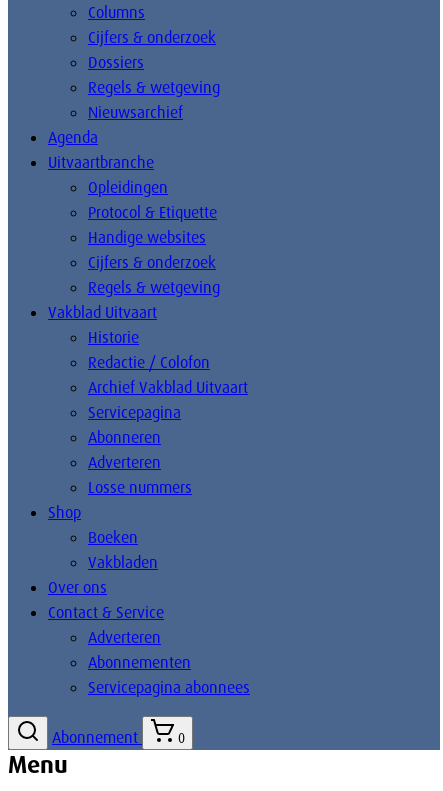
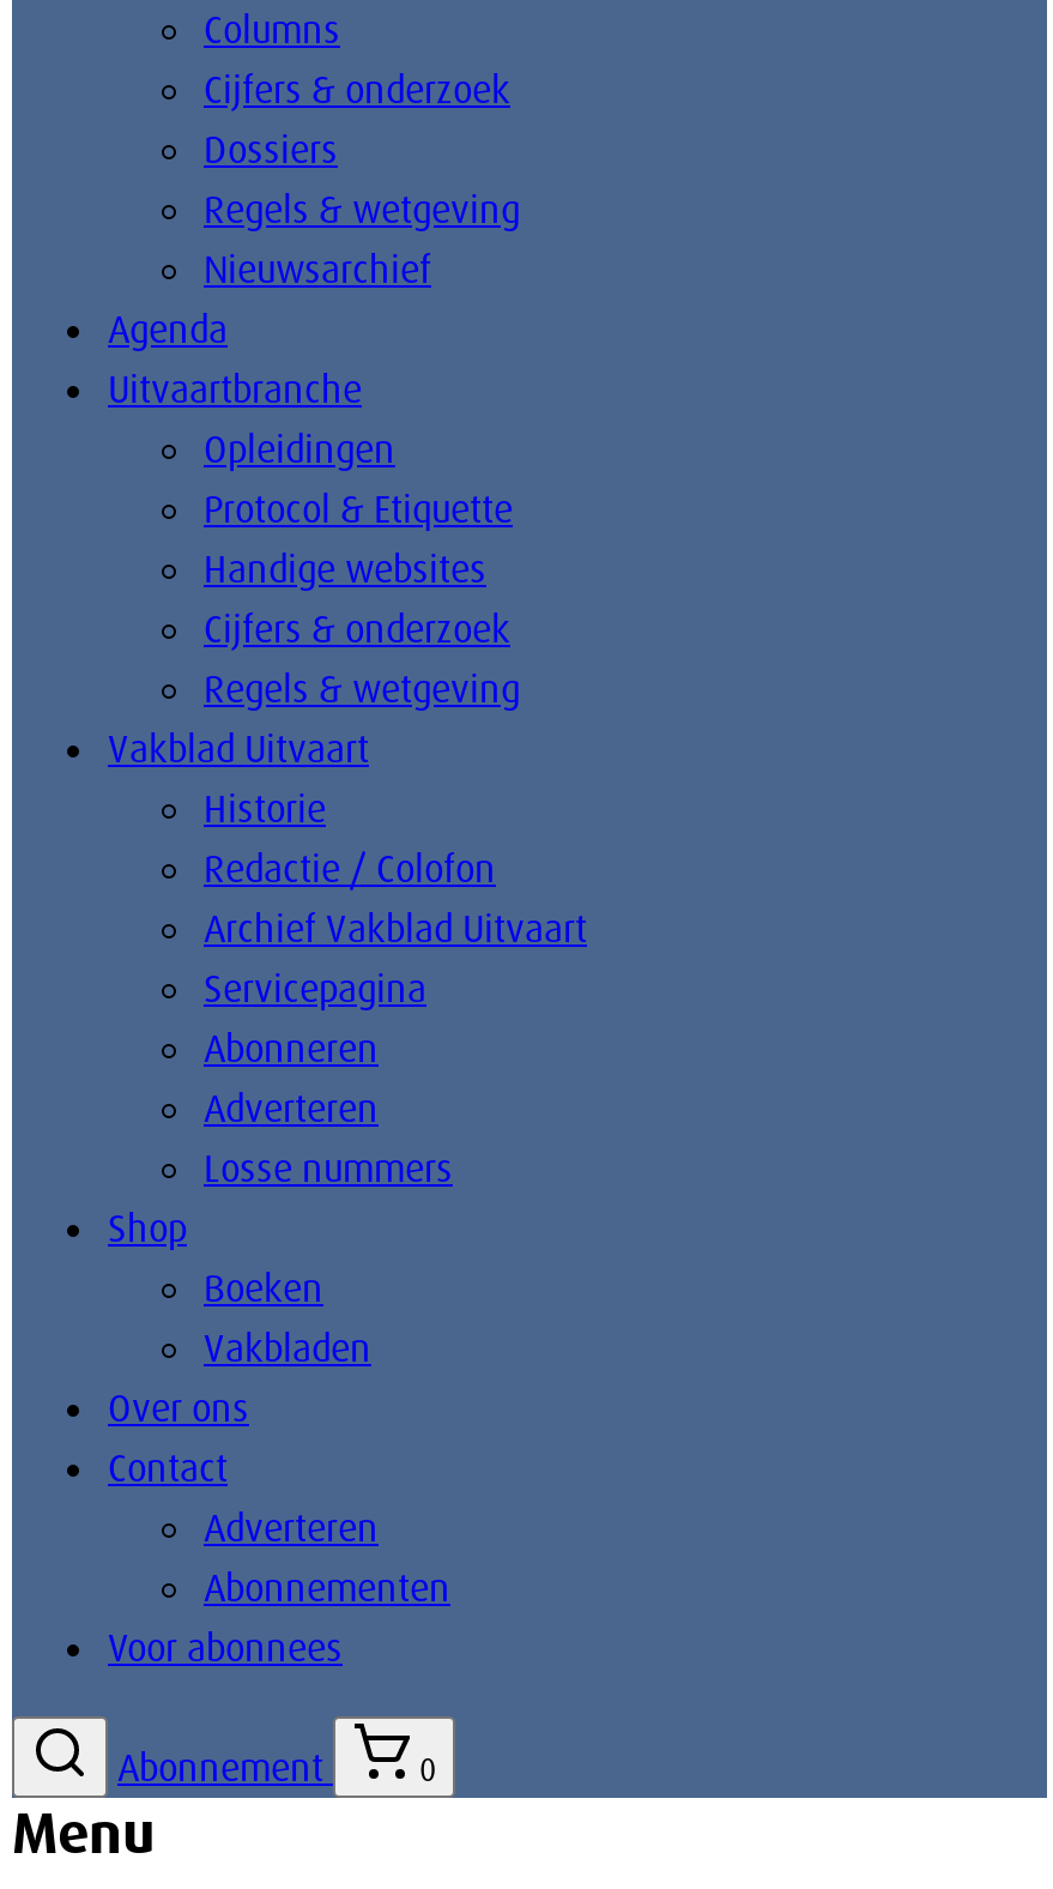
[48,602,164,623] Contact & Service -> [108,1443,228,1493] Contact
[88,677,250,698] Servicepagina abonnees -> [108,1623,343,1673] Voor abonnees

